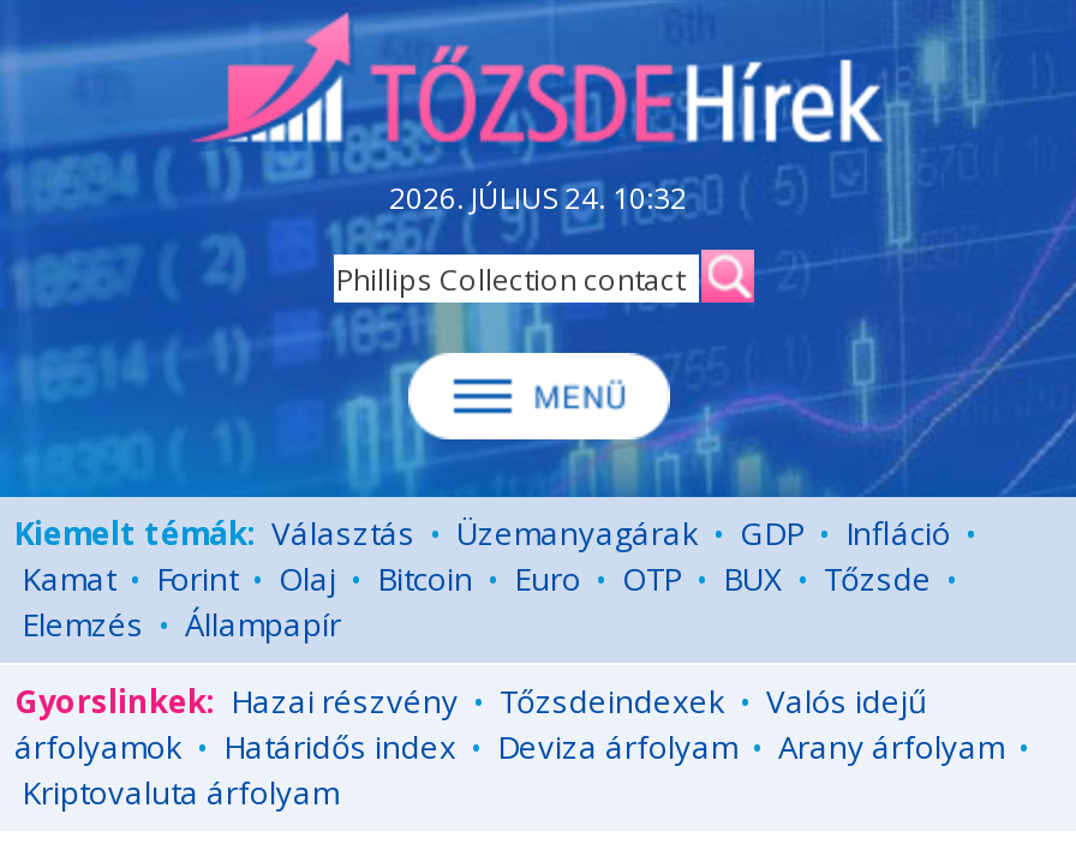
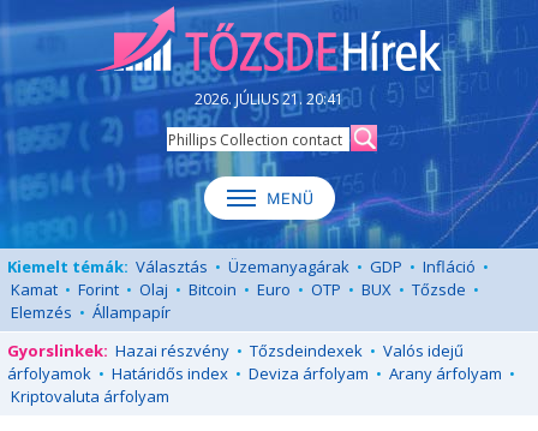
[389,178,687,219] 2026. JÚLIUS 24. 10:32 -> [195,89,343,109] 2026. JÚLIUS 21. 20:41

